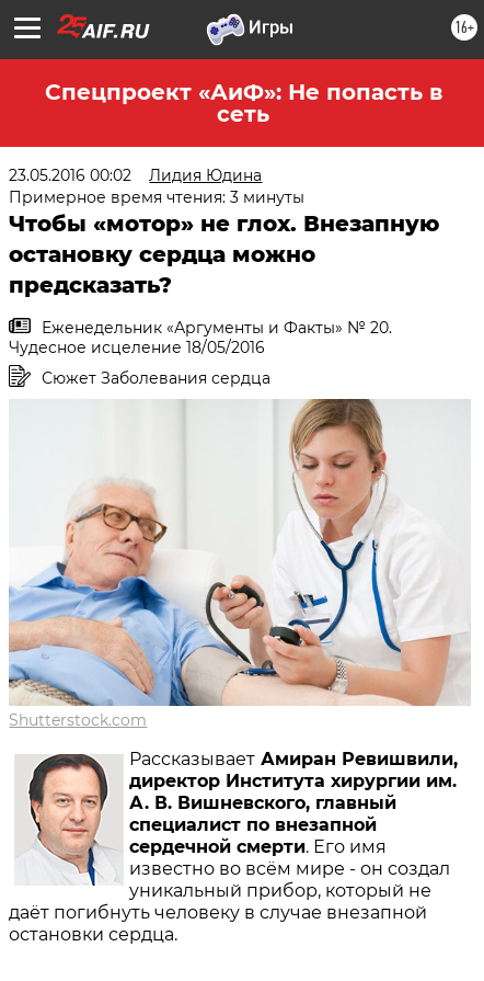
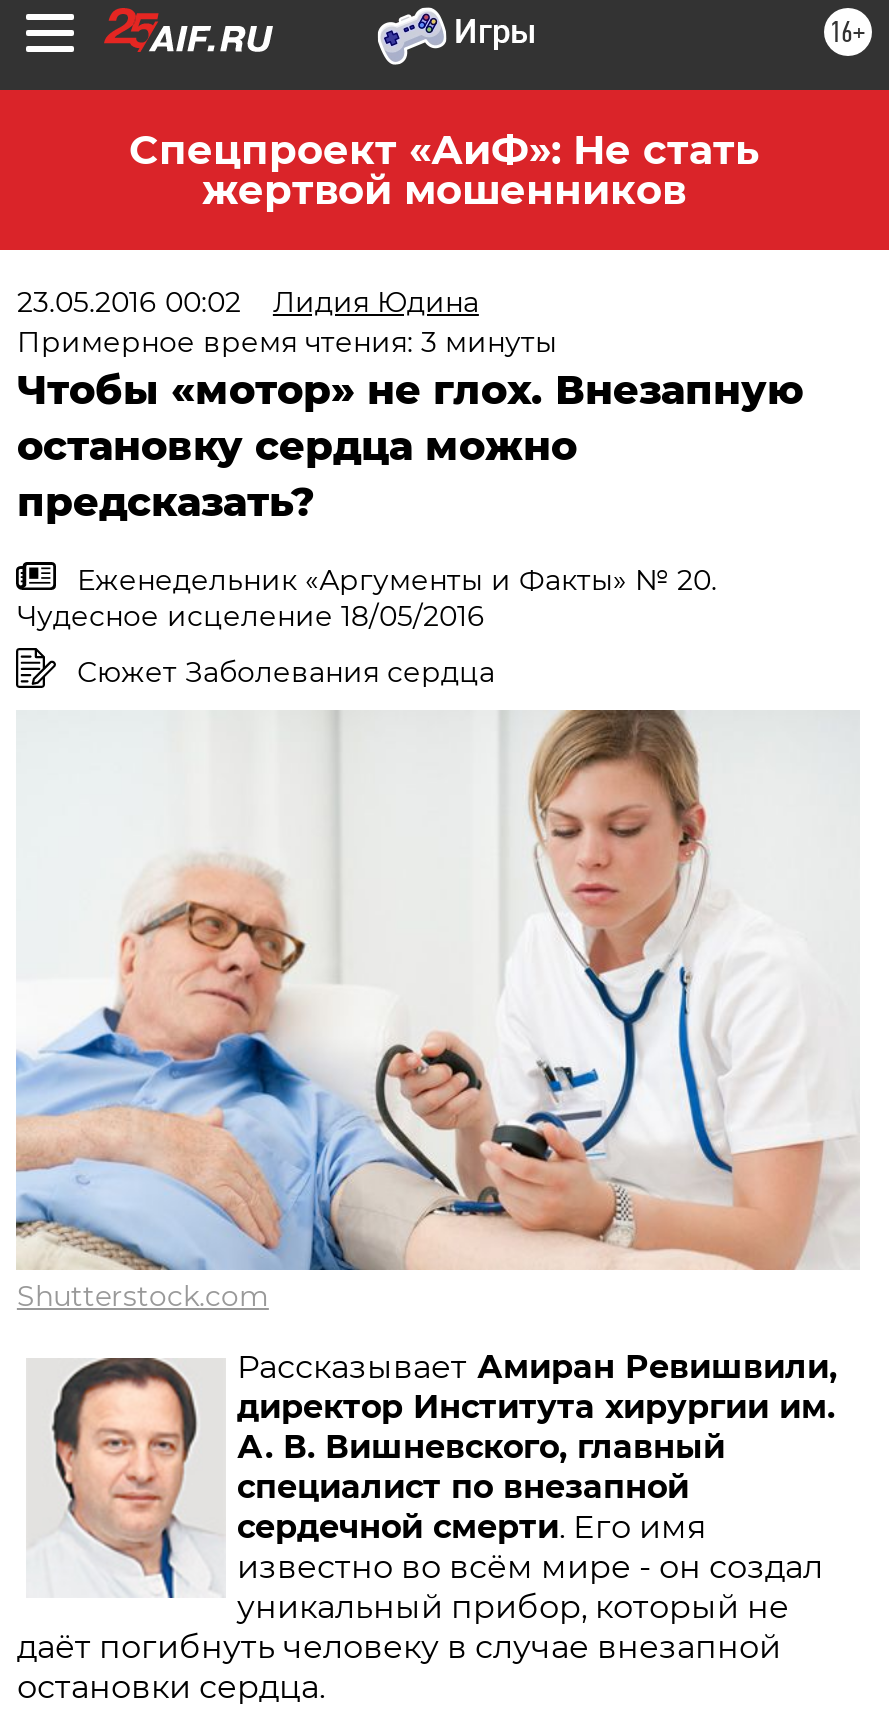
[44,79,442,127] Спецпроект «АиФ»: Не попасть в | сеть -> [129,126,759,214] Спецпроект «АиФ»: Не стать | жертвой мошенников

